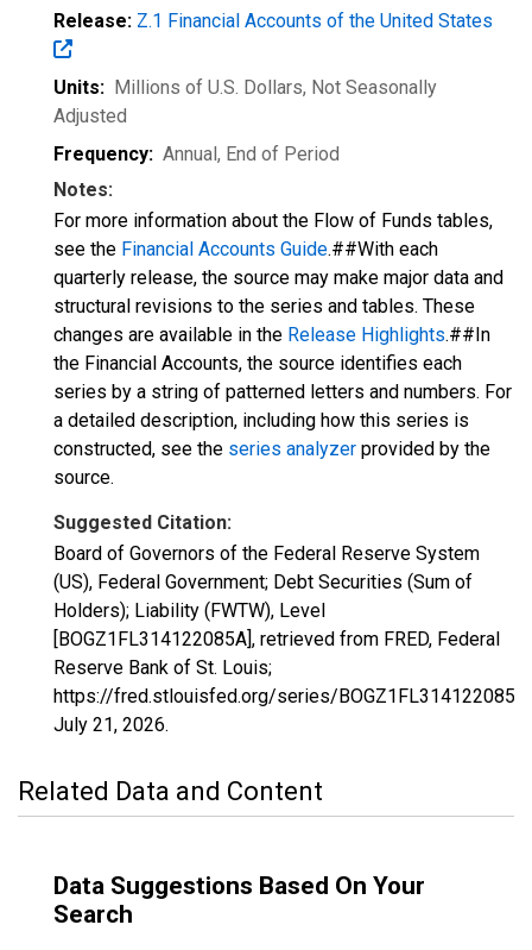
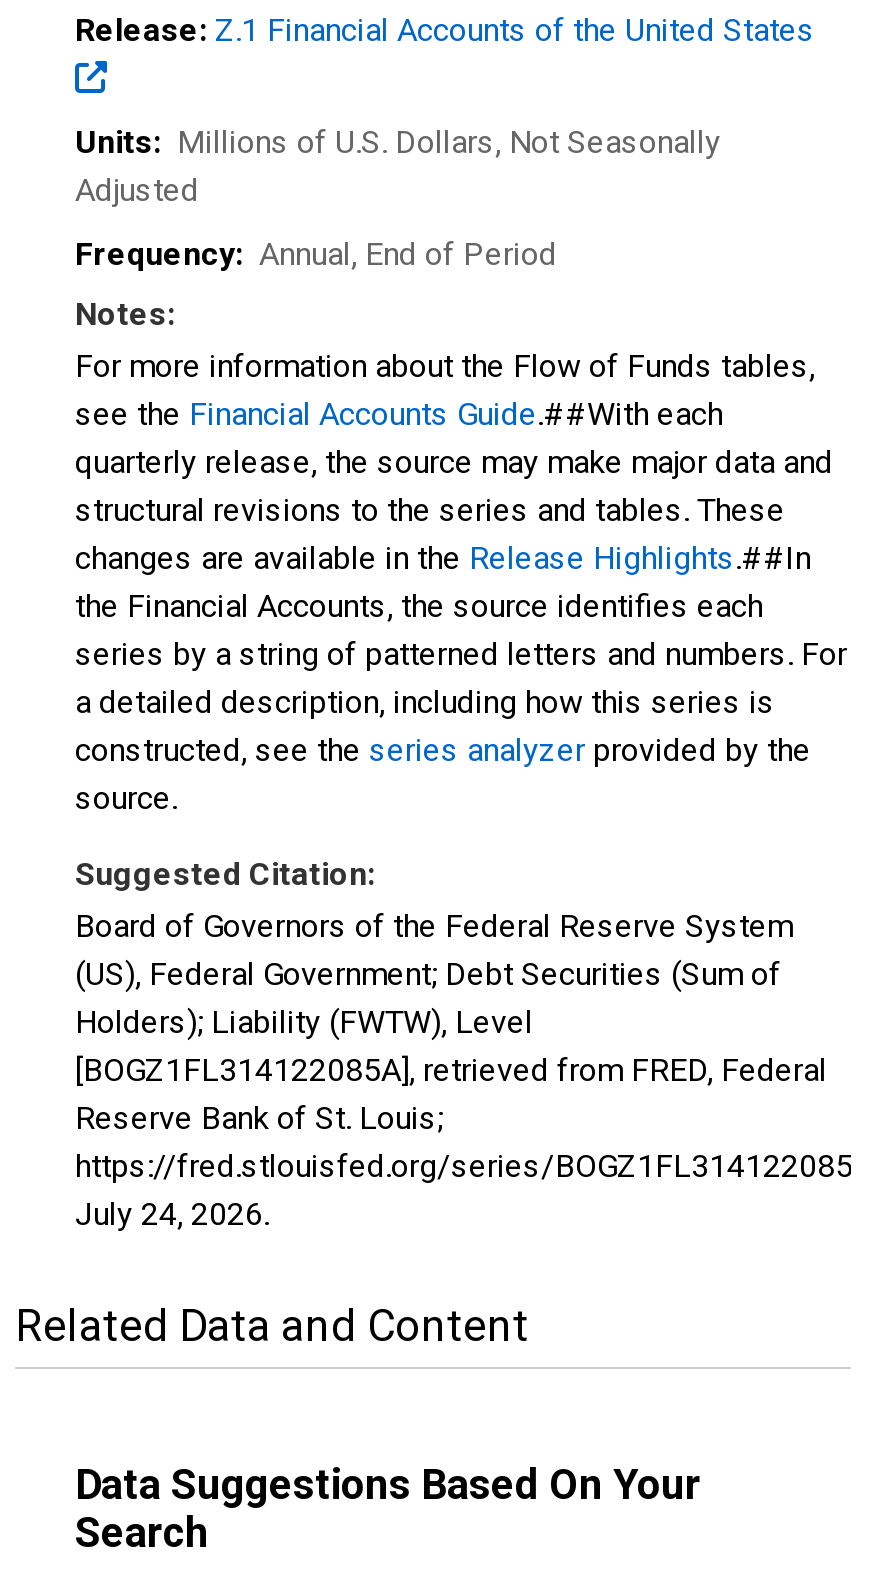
[53,713,169,736] July 21, 2026. -> [75,1195,269,1233] July 24, 2026.

